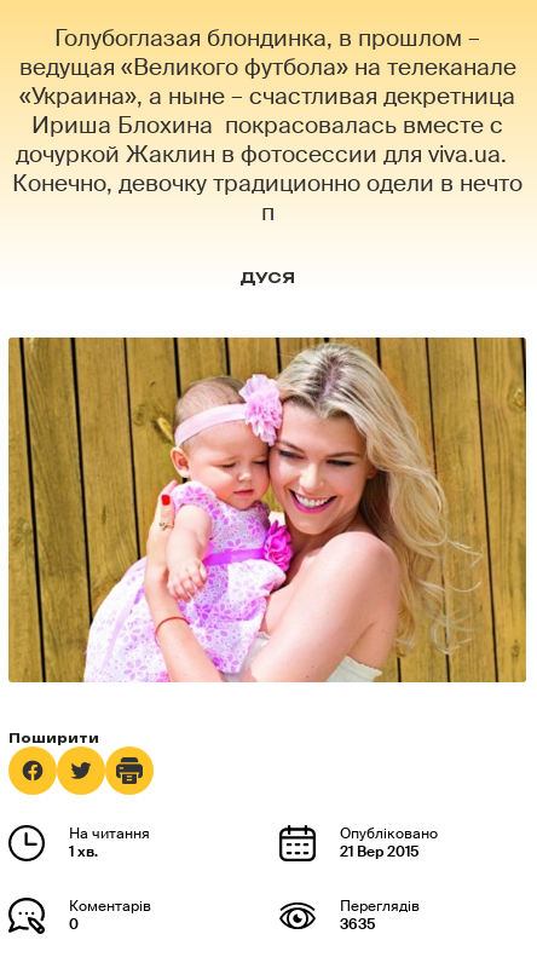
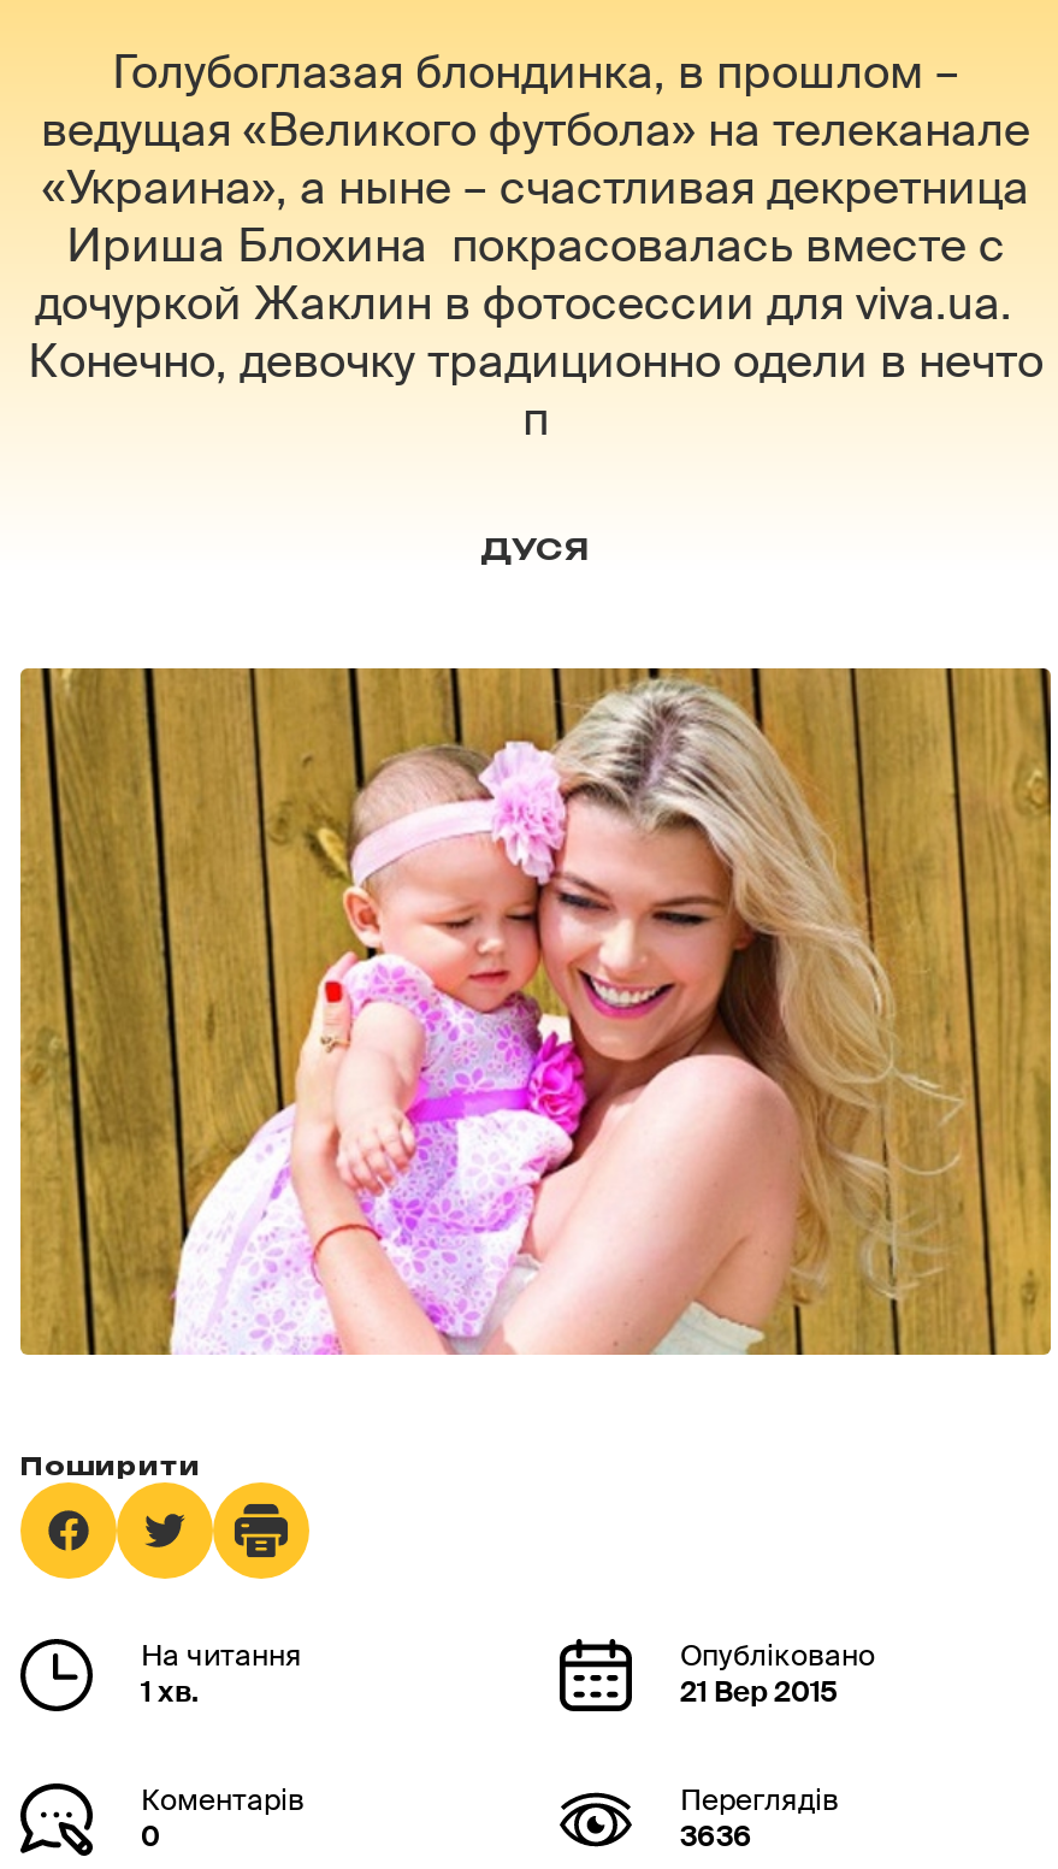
[340,915,375,935] 3635 -> [680,1818,752,1857] 3636

